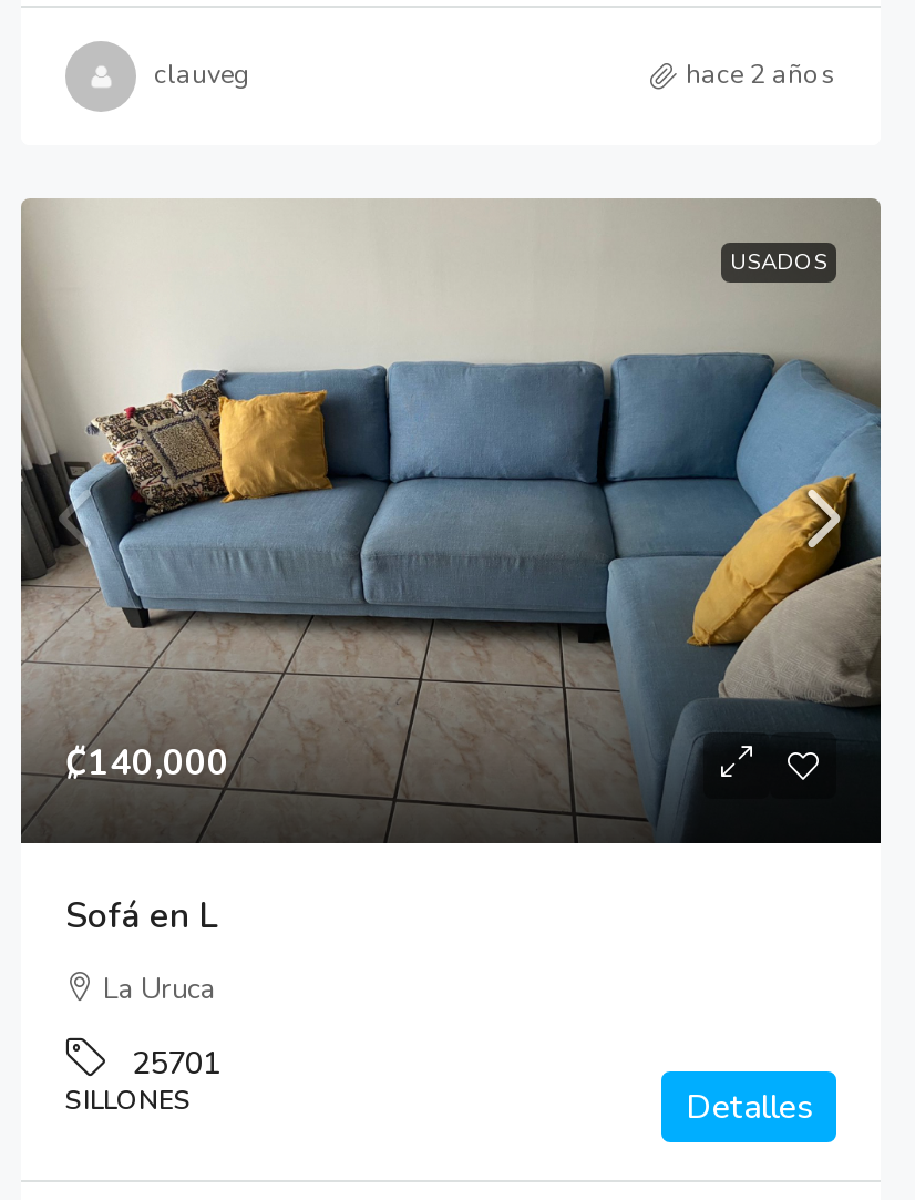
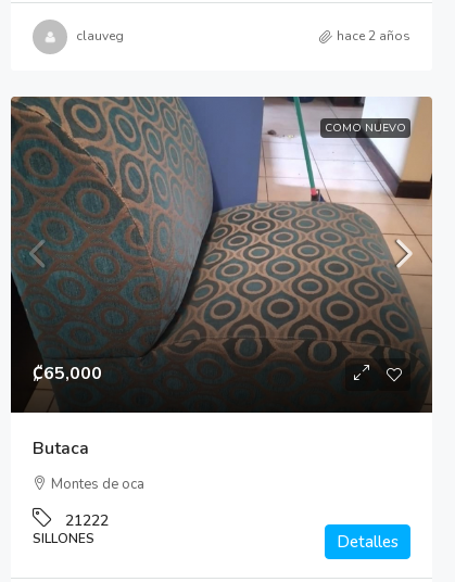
[19,196,883,841] [image] | USADOS -> [10,97,433,412] [image] | COMO NUEVO
[65,739,229,788] ₡140,000 -> [33,361,102,385] ₡65,000
[65,892,216,940] Sofá en L -> [33,436,89,460] Butaca
[103,969,216,1009] La Uruca -> [51,474,144,494] Montes de oca
[132,1042,220,1085] 25701 -> [65,510,109,531] 21222

